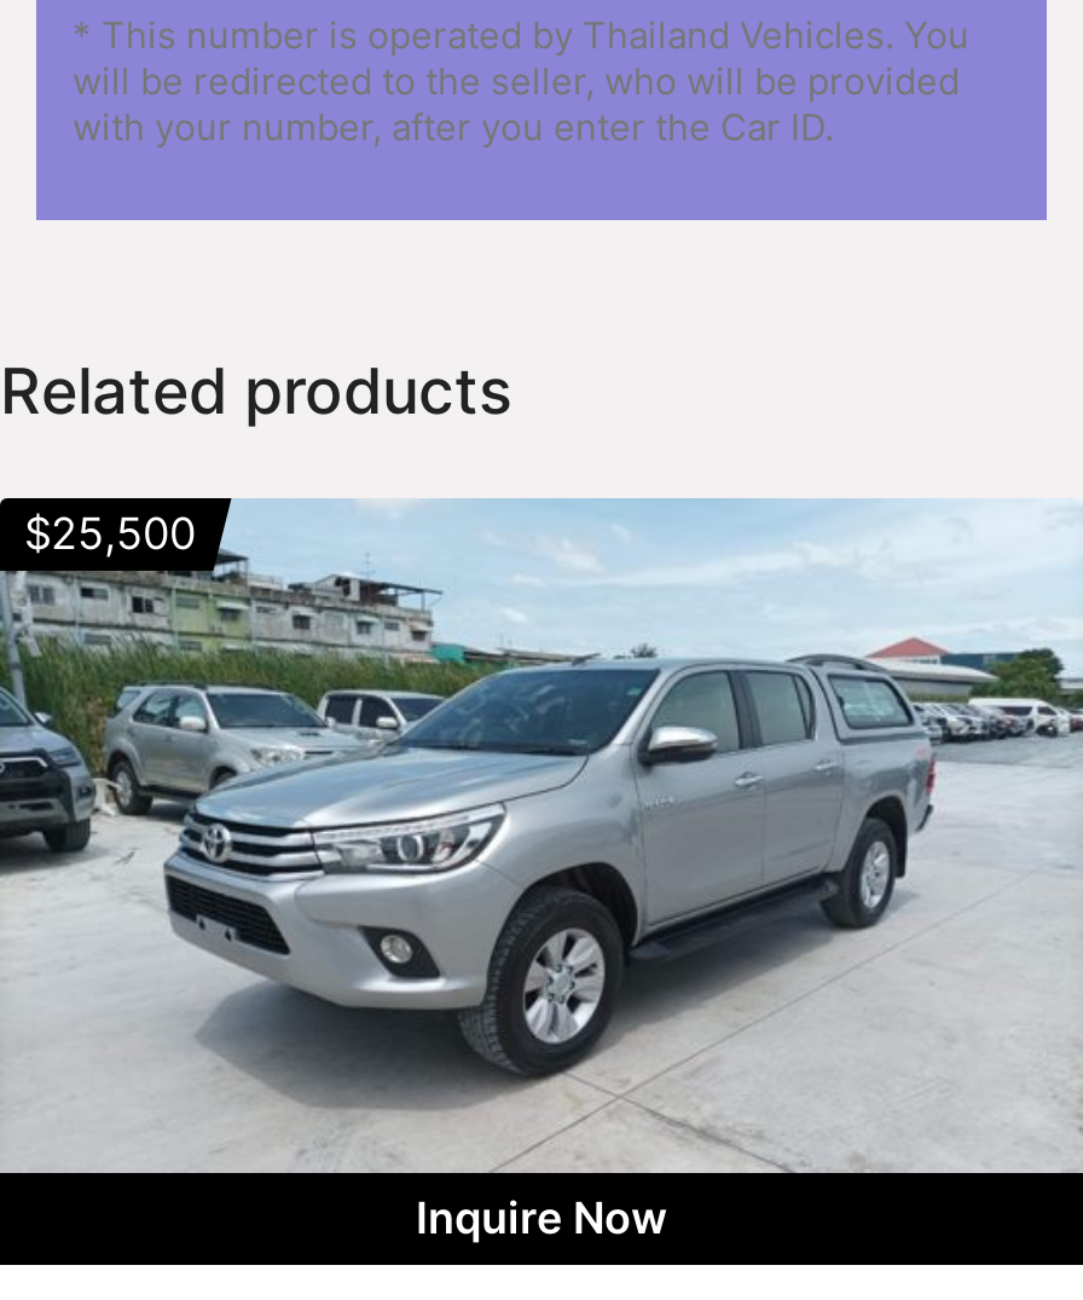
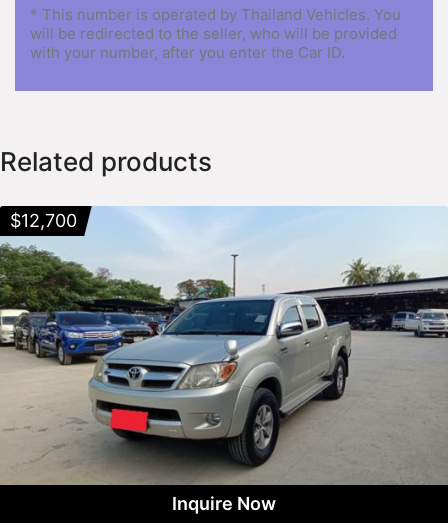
[7,508,1076,1173] [image] | $25,500 -> [3,210,445,485] [image] | $12,700

